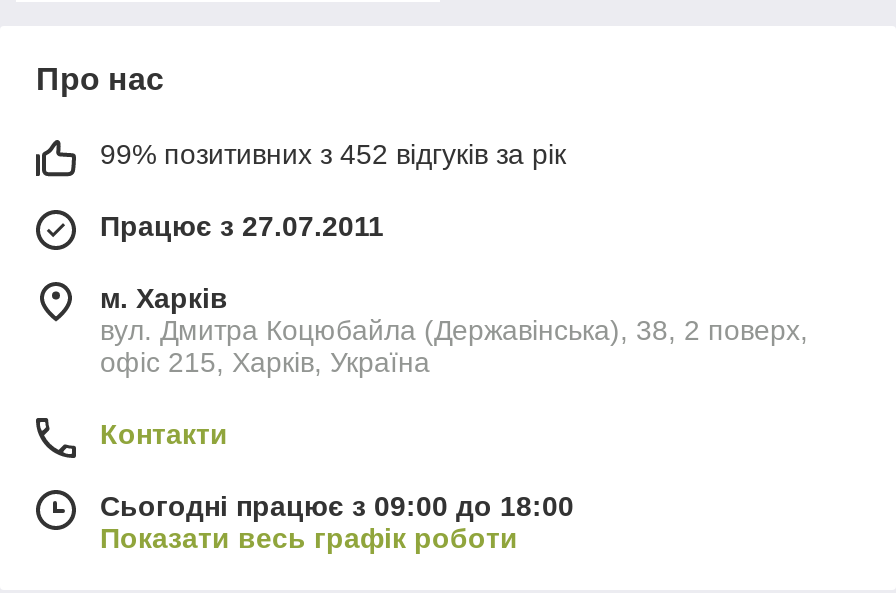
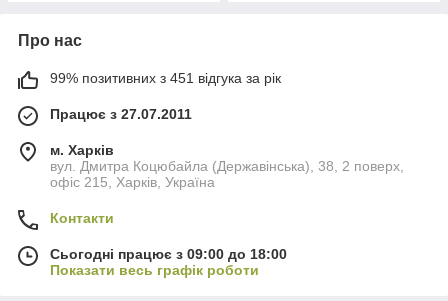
[100,138,566,170] 99% позитивних з 452 відгуків за рік -> [50,70,281,86] 99% позитивних з 451 відгука за рік

